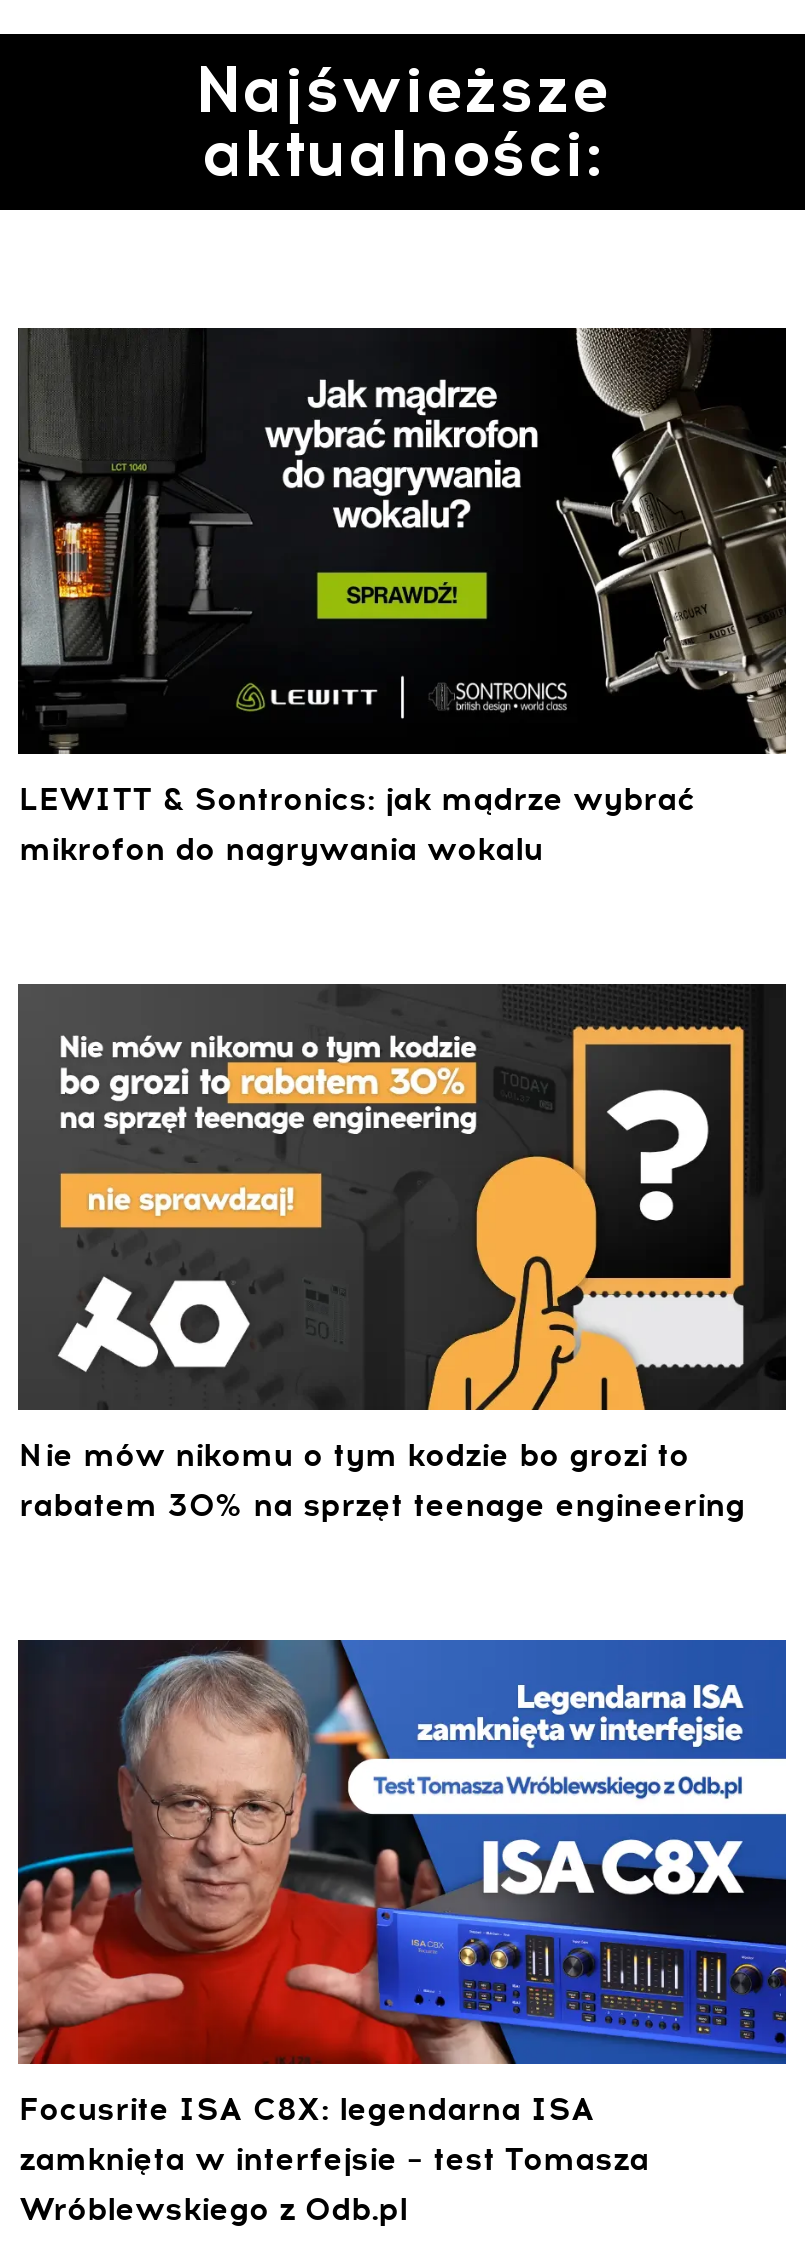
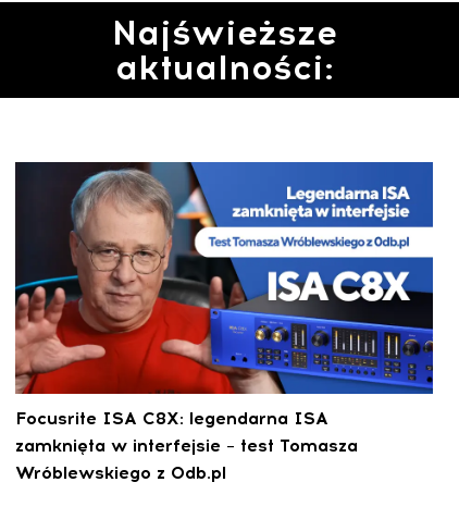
[16,326,788,868] [image] | LEWITT & Sontronics: jak mądrze wybrać | mikrofon do nagrywania wokalu -> none
[16,982,788,1523] [image] | Nie mów nikomu o tym kodzie bo grozi to | rabatem 30% na sprzęt teenage engineering -> none

